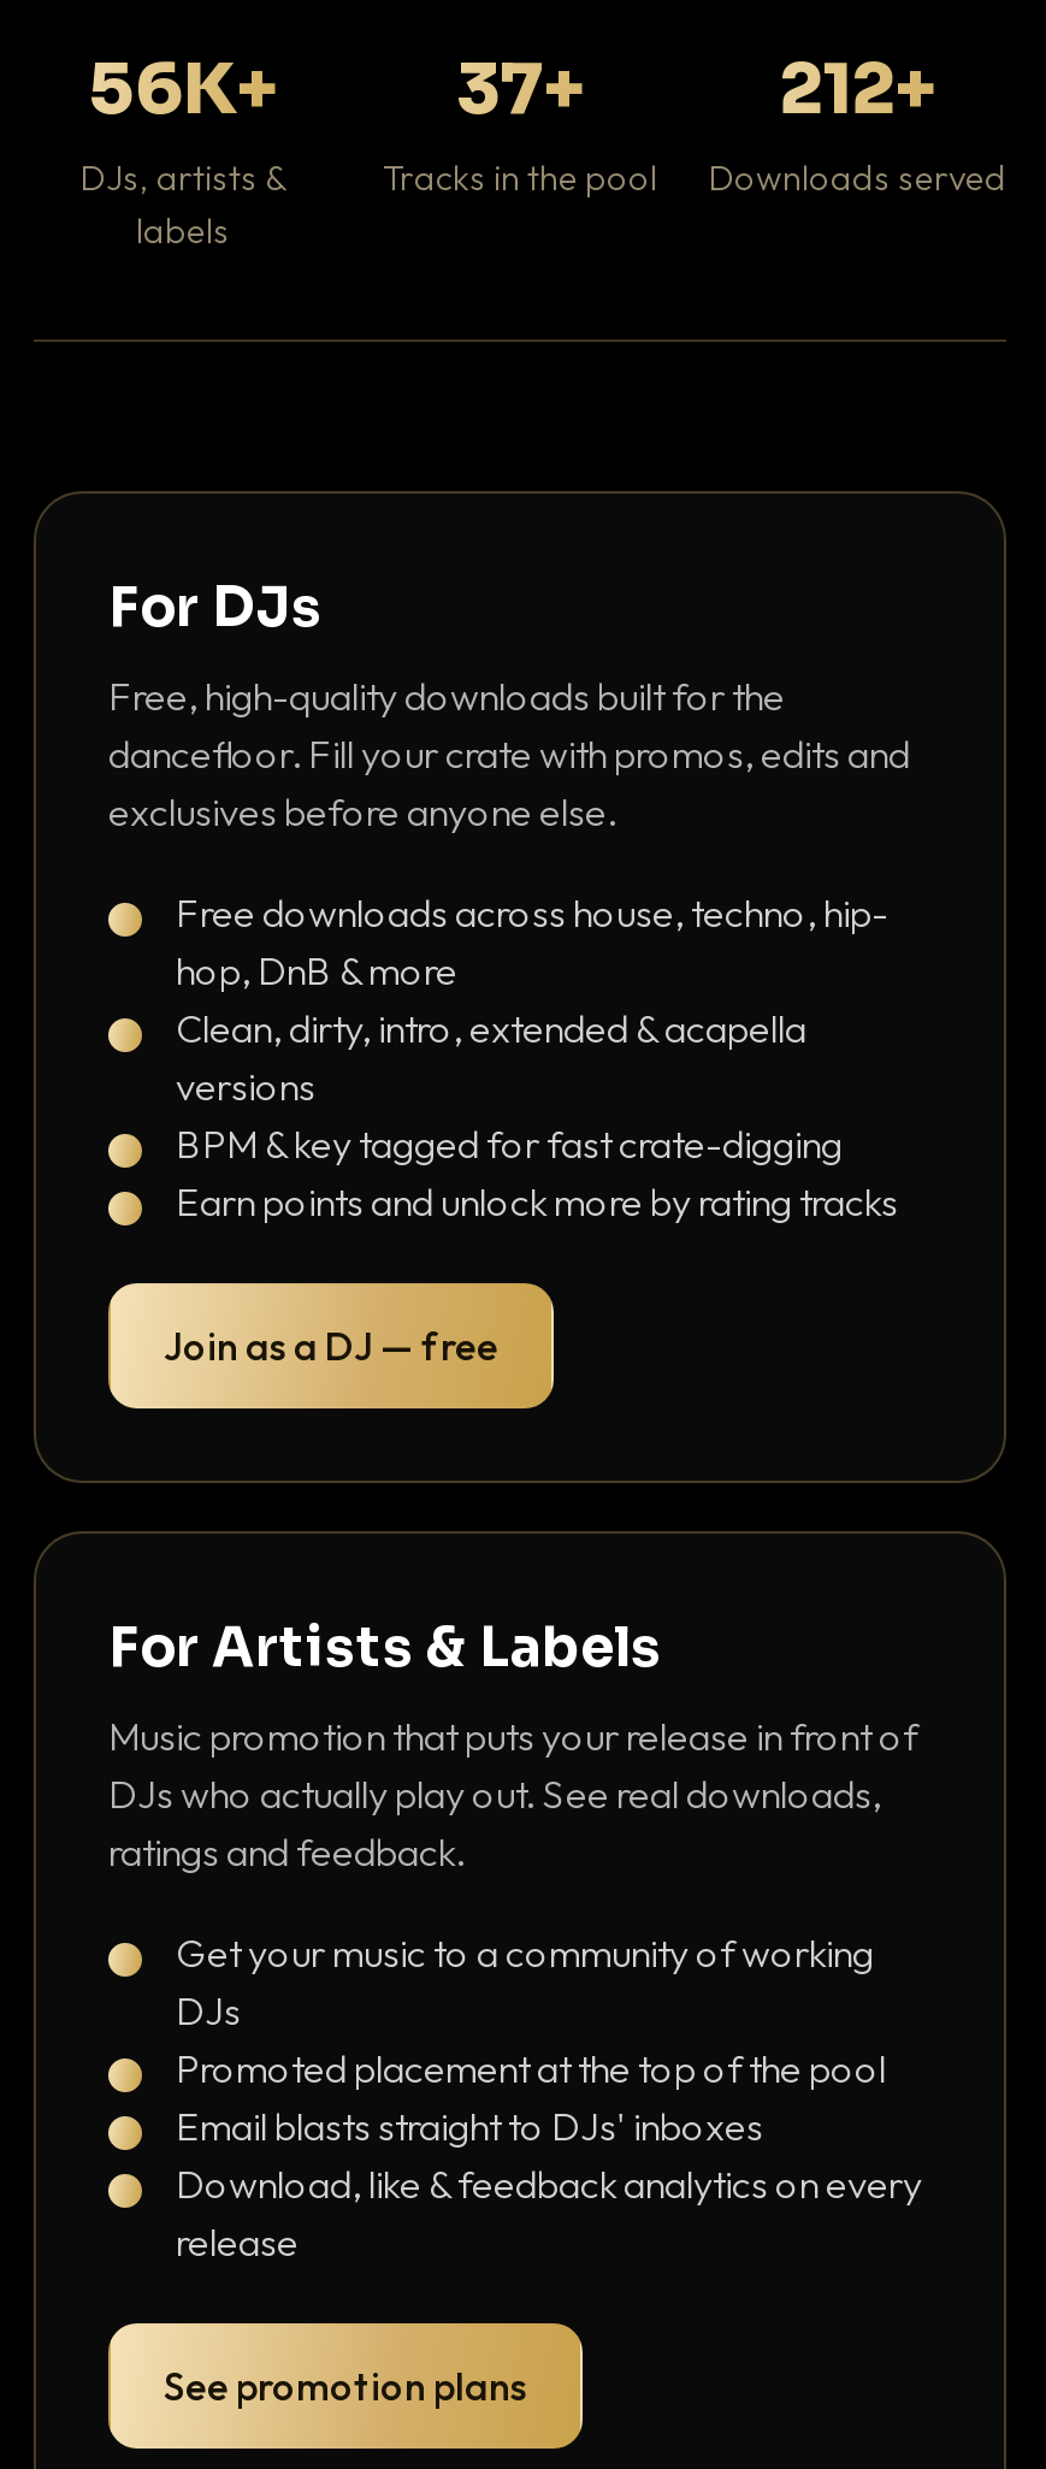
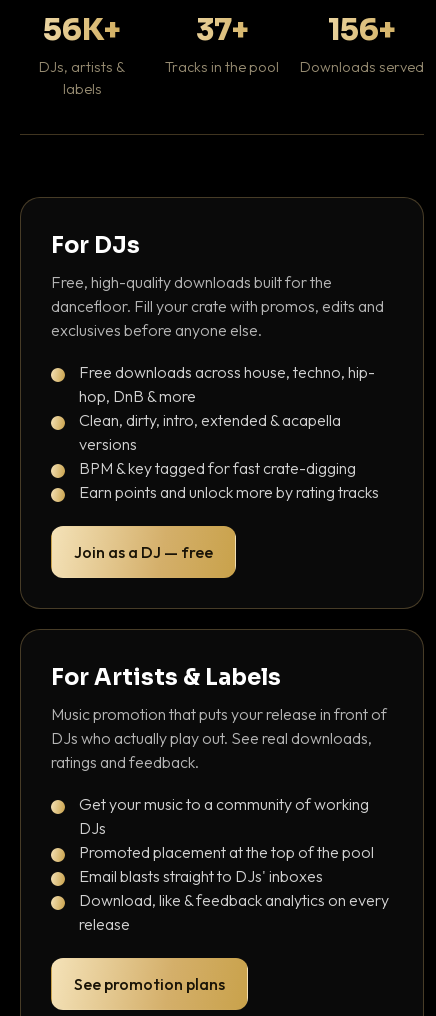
[779,46,935,132] 212+ -> [328,12,396,48] 156+

